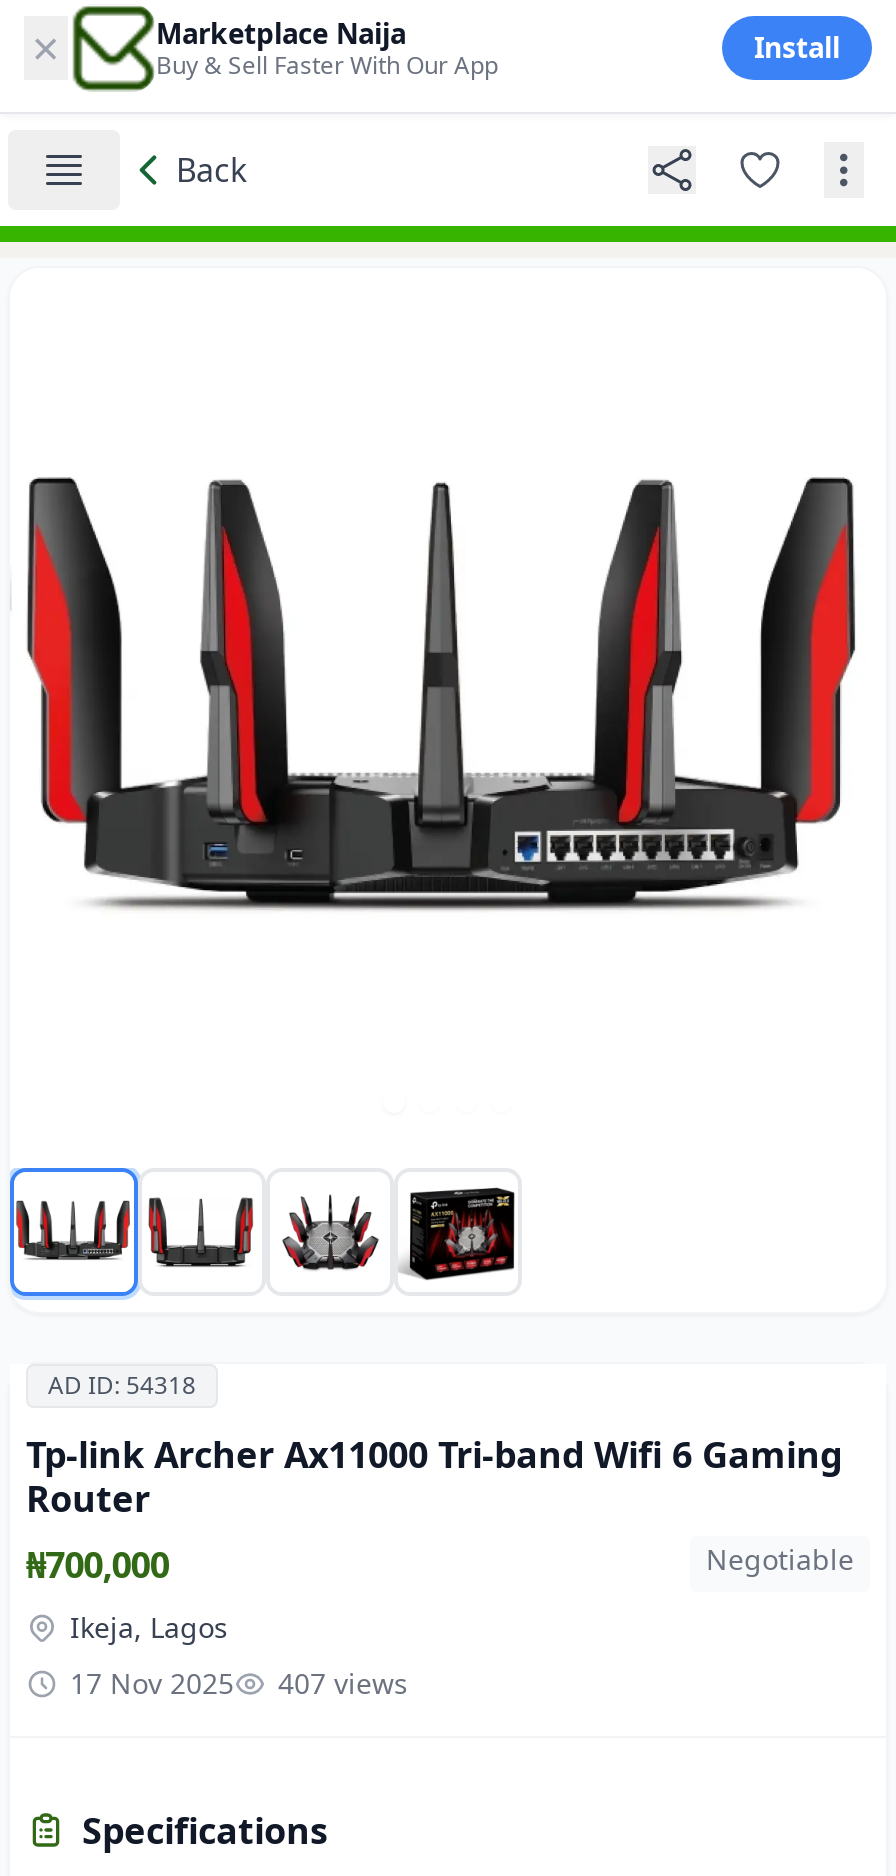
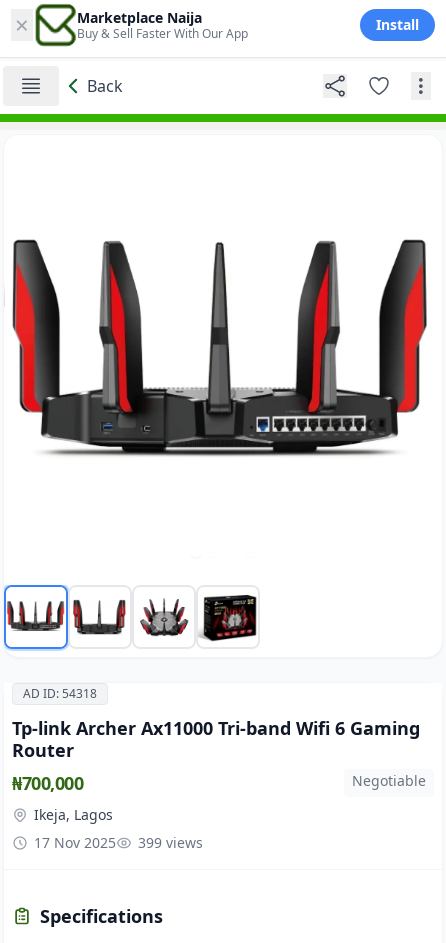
[70,1664,408,1702] 17 Nov 2025 407 views -> [34,833,203,852] 17 Nov 2025 399 views

